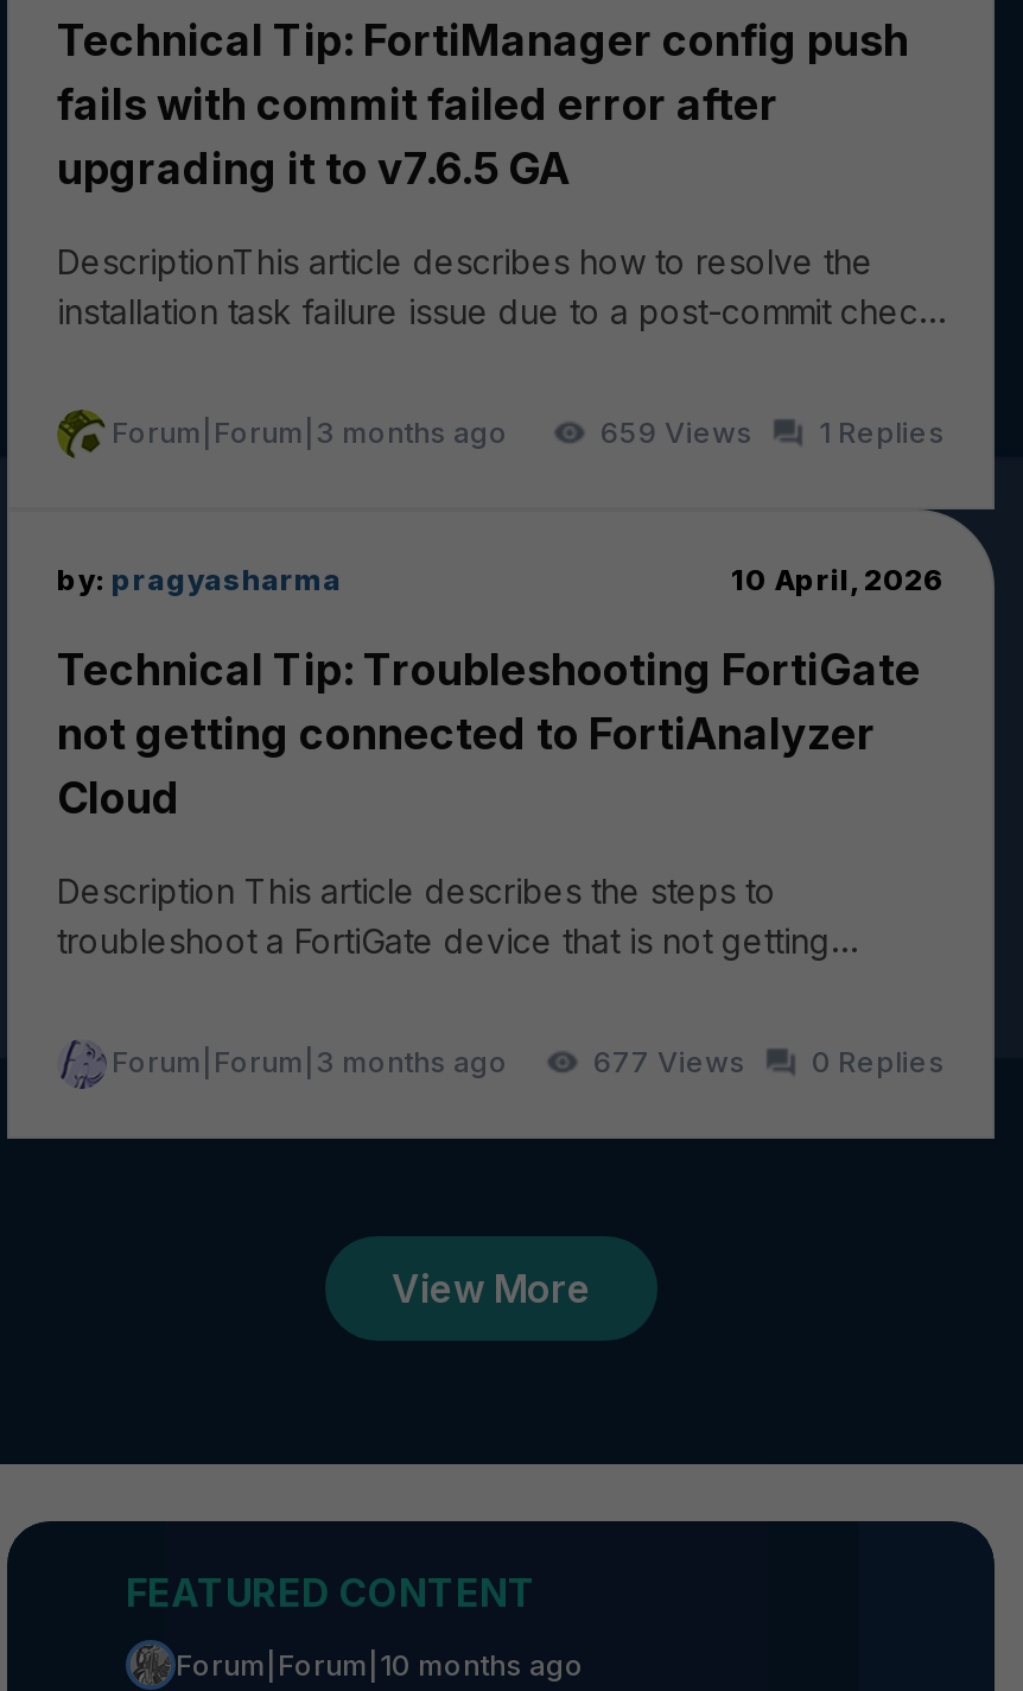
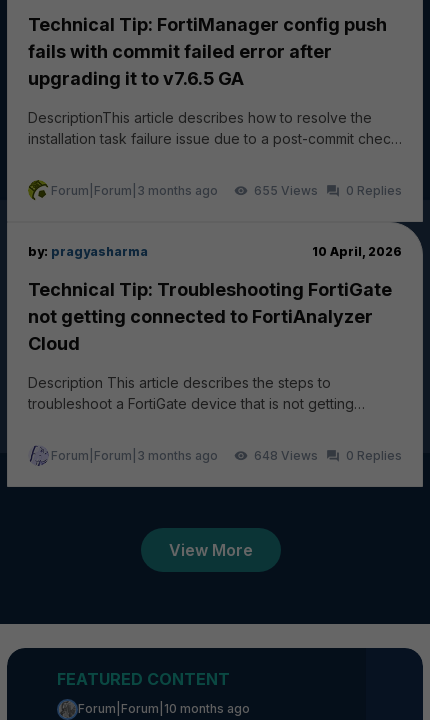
[601,415,657,451] 659 -> [254,183,278,198] 655
[819,415,831,451] 1 -> [346,183,354,198] 0
[593,1045,650,1080] 677 -> [254,448,278,463] 648

